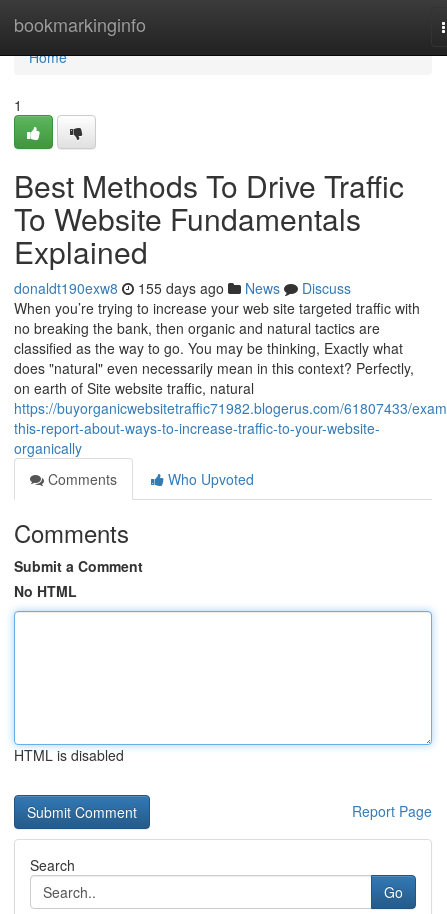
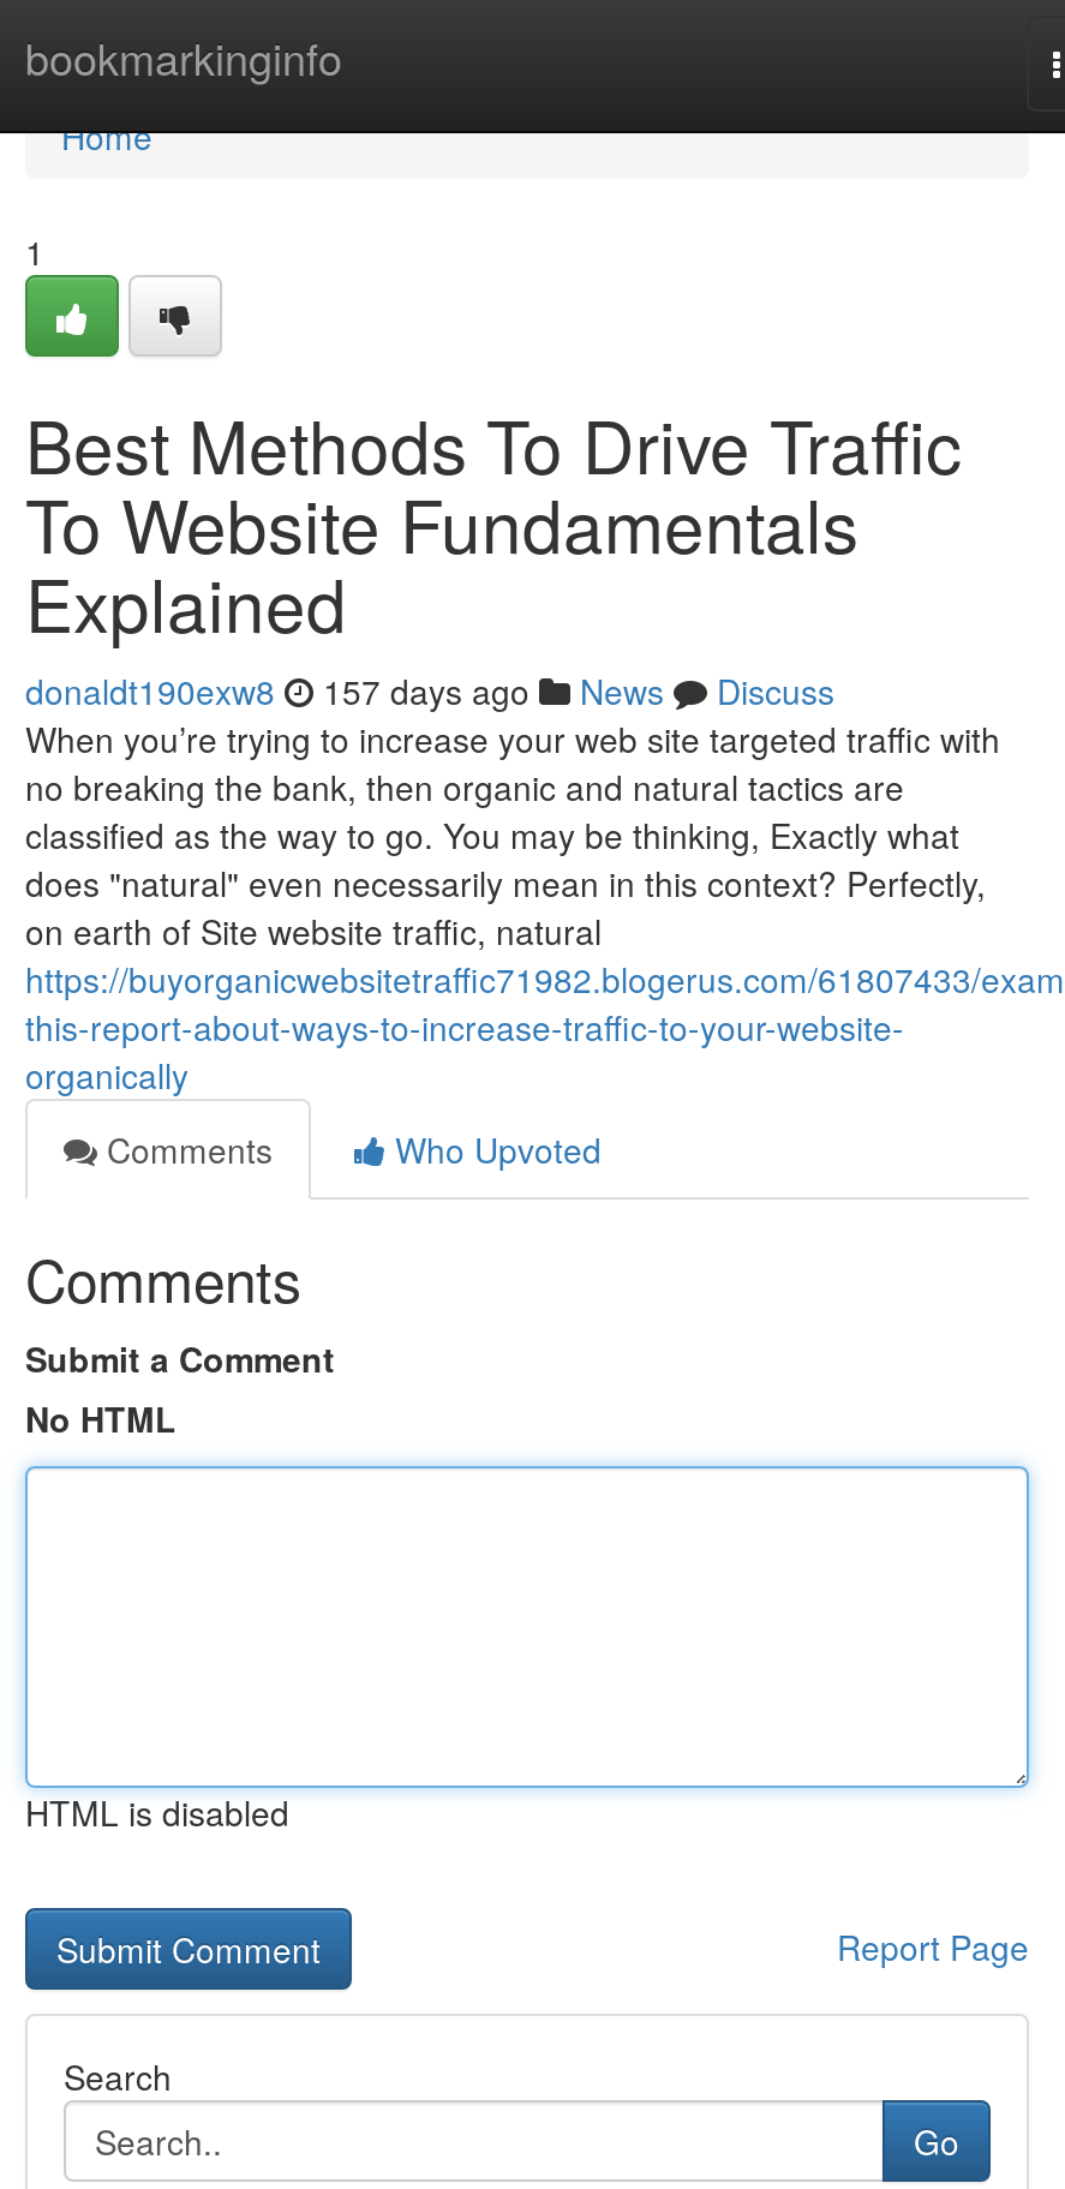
[14,278,351,298] donaldt190exw8 155 days ago News Discuss -> [25,666,834,714] donaldt190exw8 157 days ago News Discuss

